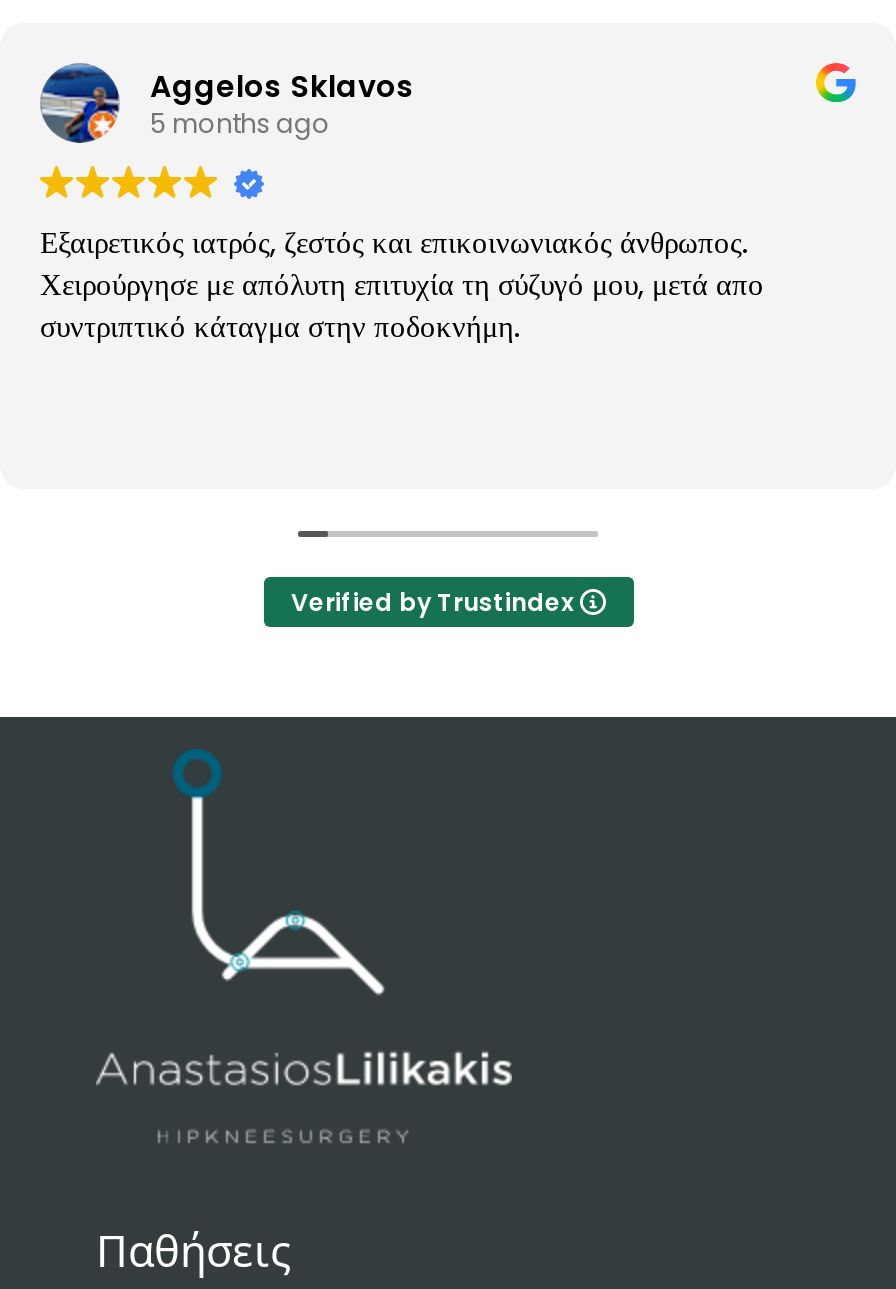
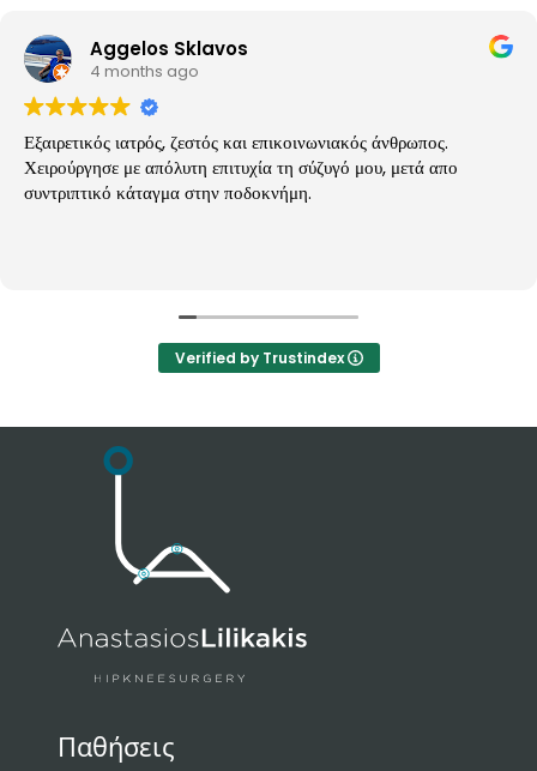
[150,104,330,142] 5 months ago -> [90,59,199,82] 4 months ago

